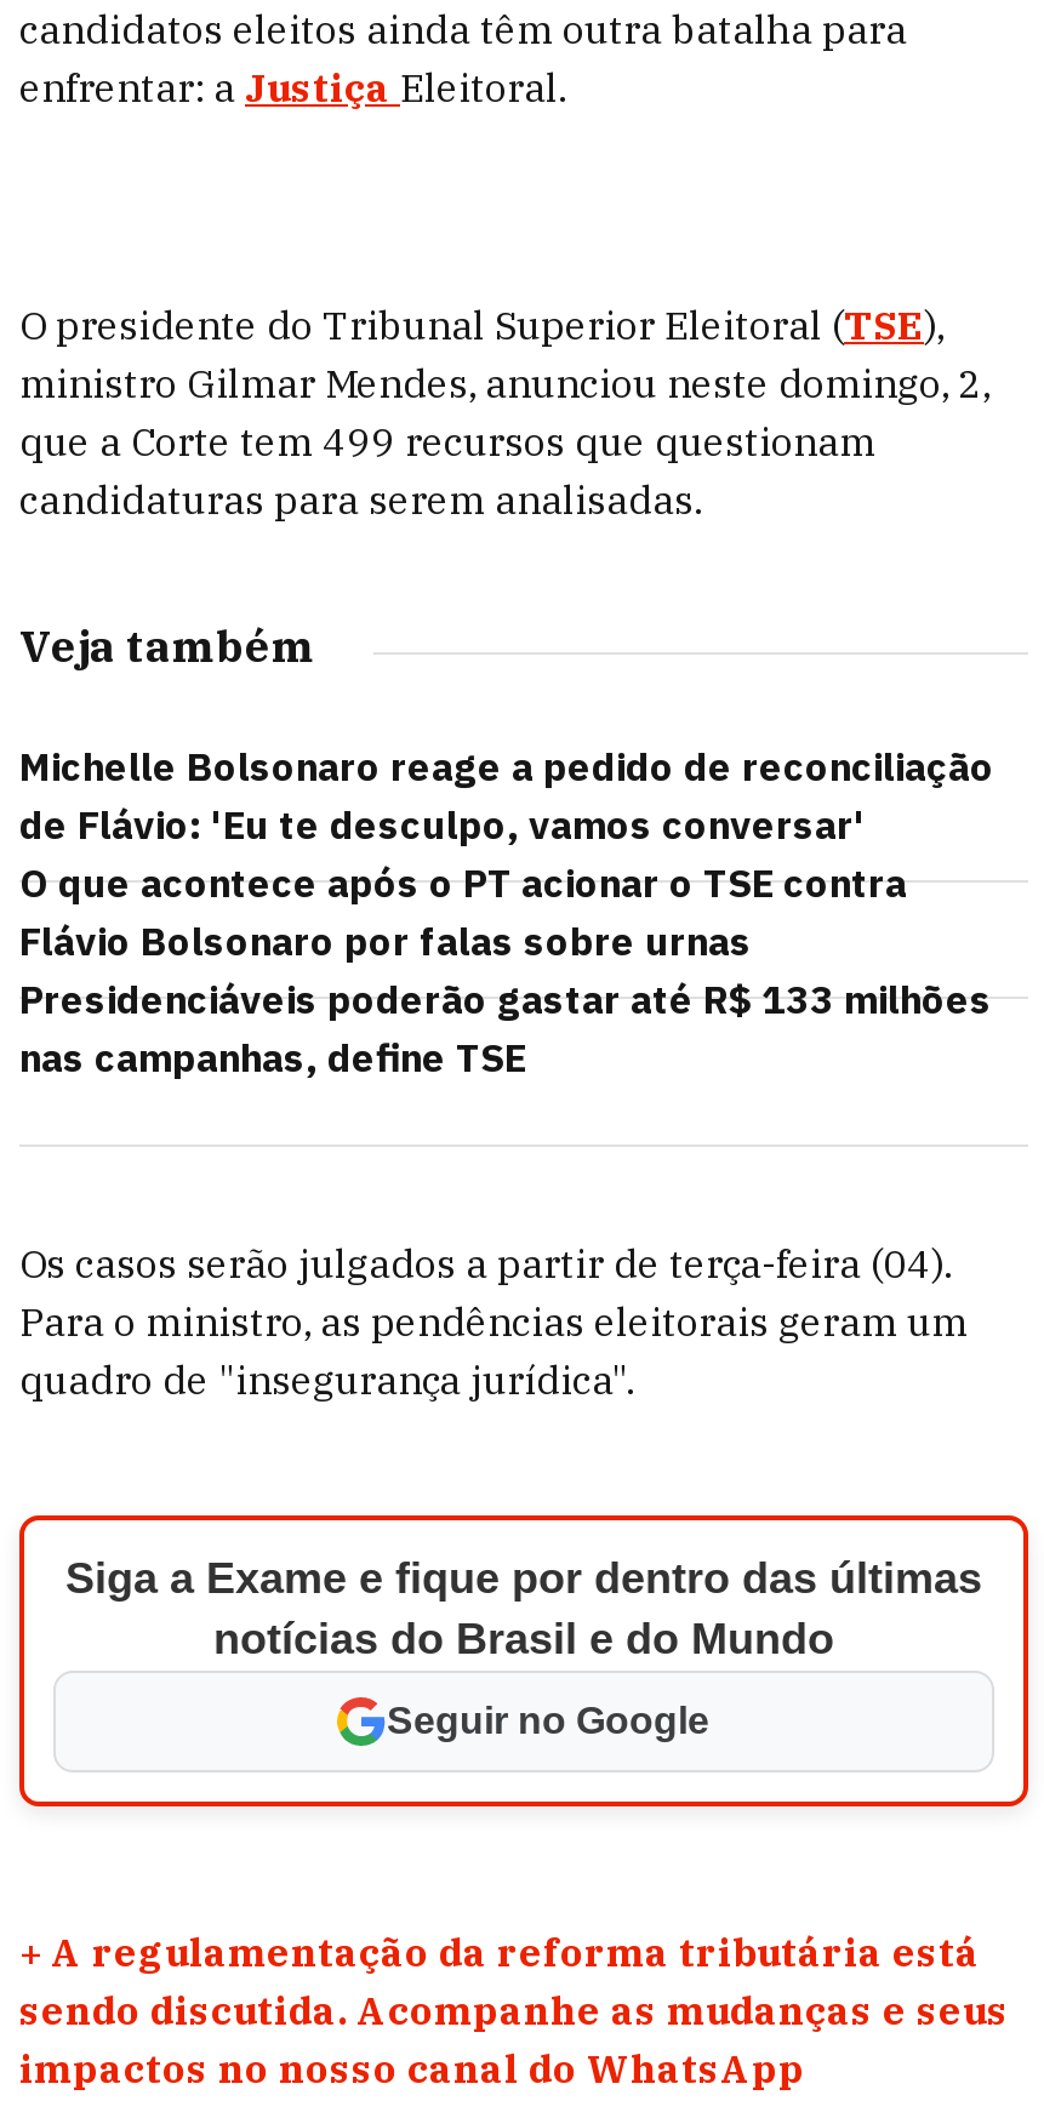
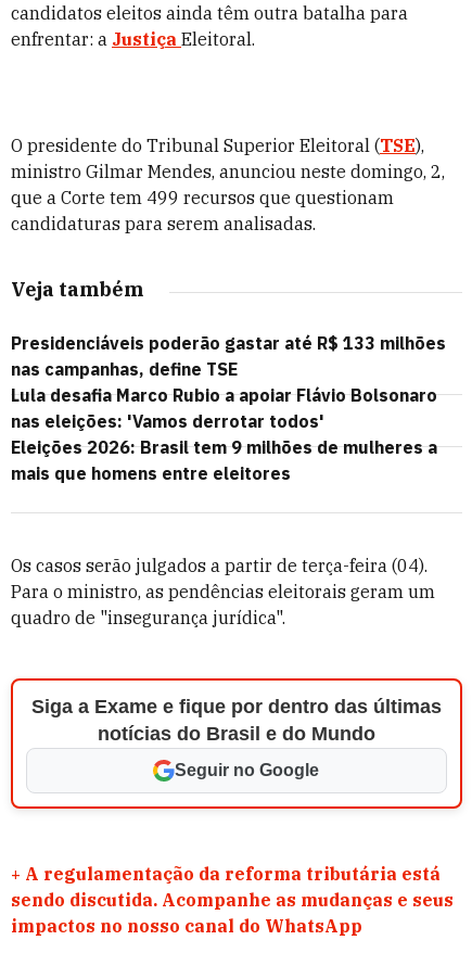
[19,742,994,965] Michelle Bolsonaro reage a pedido de reconciliação | de Flávio: 'Eu te desculpo, vamos conversar' | O que acontece após o PT acionar o TSE contra | Flávio Bolsonaro por falas sobre urnas -> none
moved [19,975,992,1081] -> [11,332,446,380]: Presidenciáveis poderão gastar até R$ 133 milhões | nas campanhas, define TSE
none -> [11,384,437,484] Lula desafia Marco Rubio a apoiar Flávio Bolsonaro | nas eleições: 'Vamos derrotar todos' | Eleições 2026: Brasil tem 9 milhões de mulheres a | mais que homens entre eleitores

